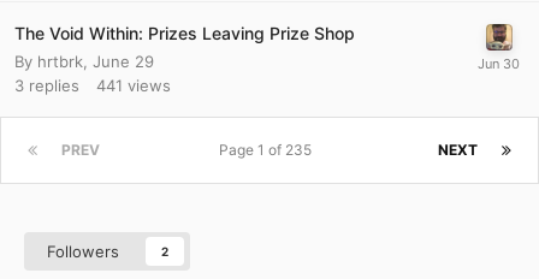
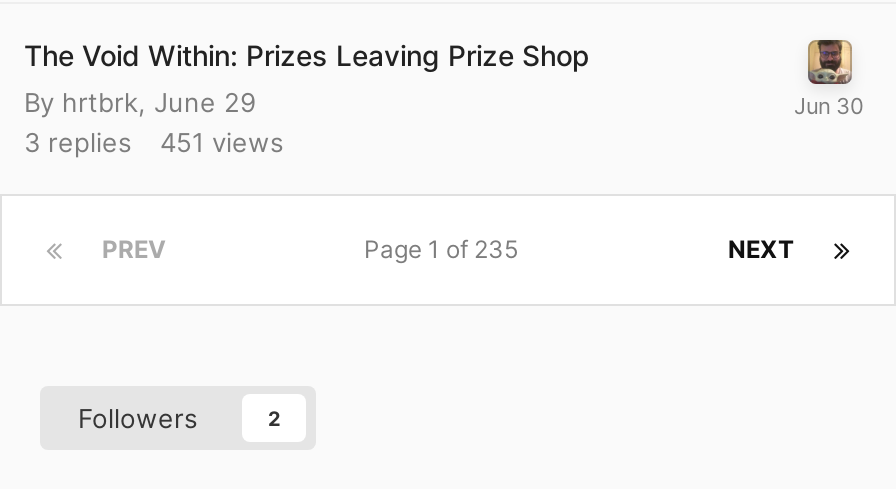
[14,75,171,94] 3 replies 441 views -> [24,125,284,157] 3 replies 451 views

